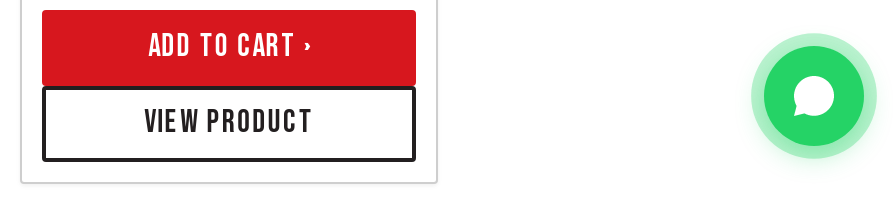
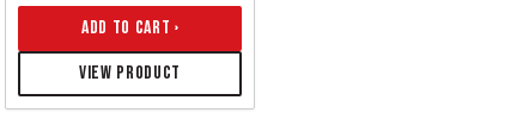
[750,32,878,162] [image] -> none

